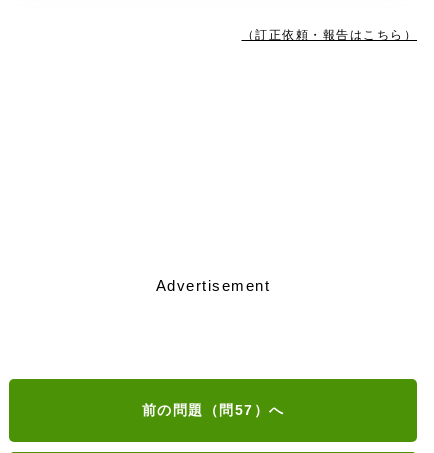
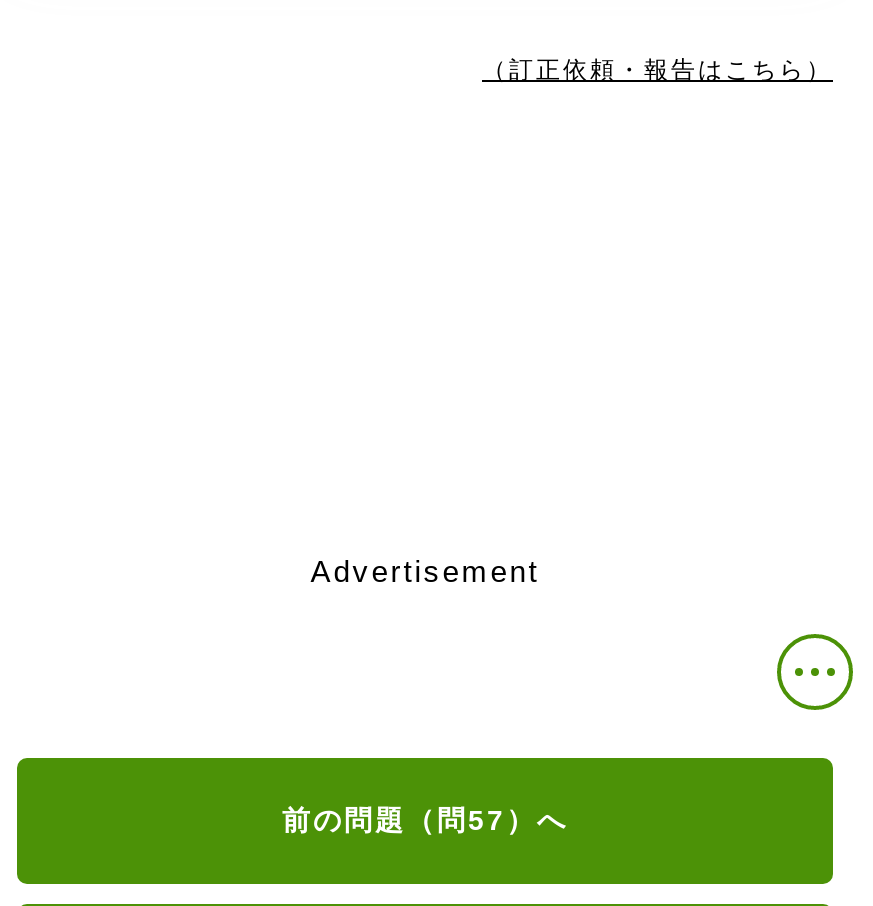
none -> [775,632,855,712] [image]

